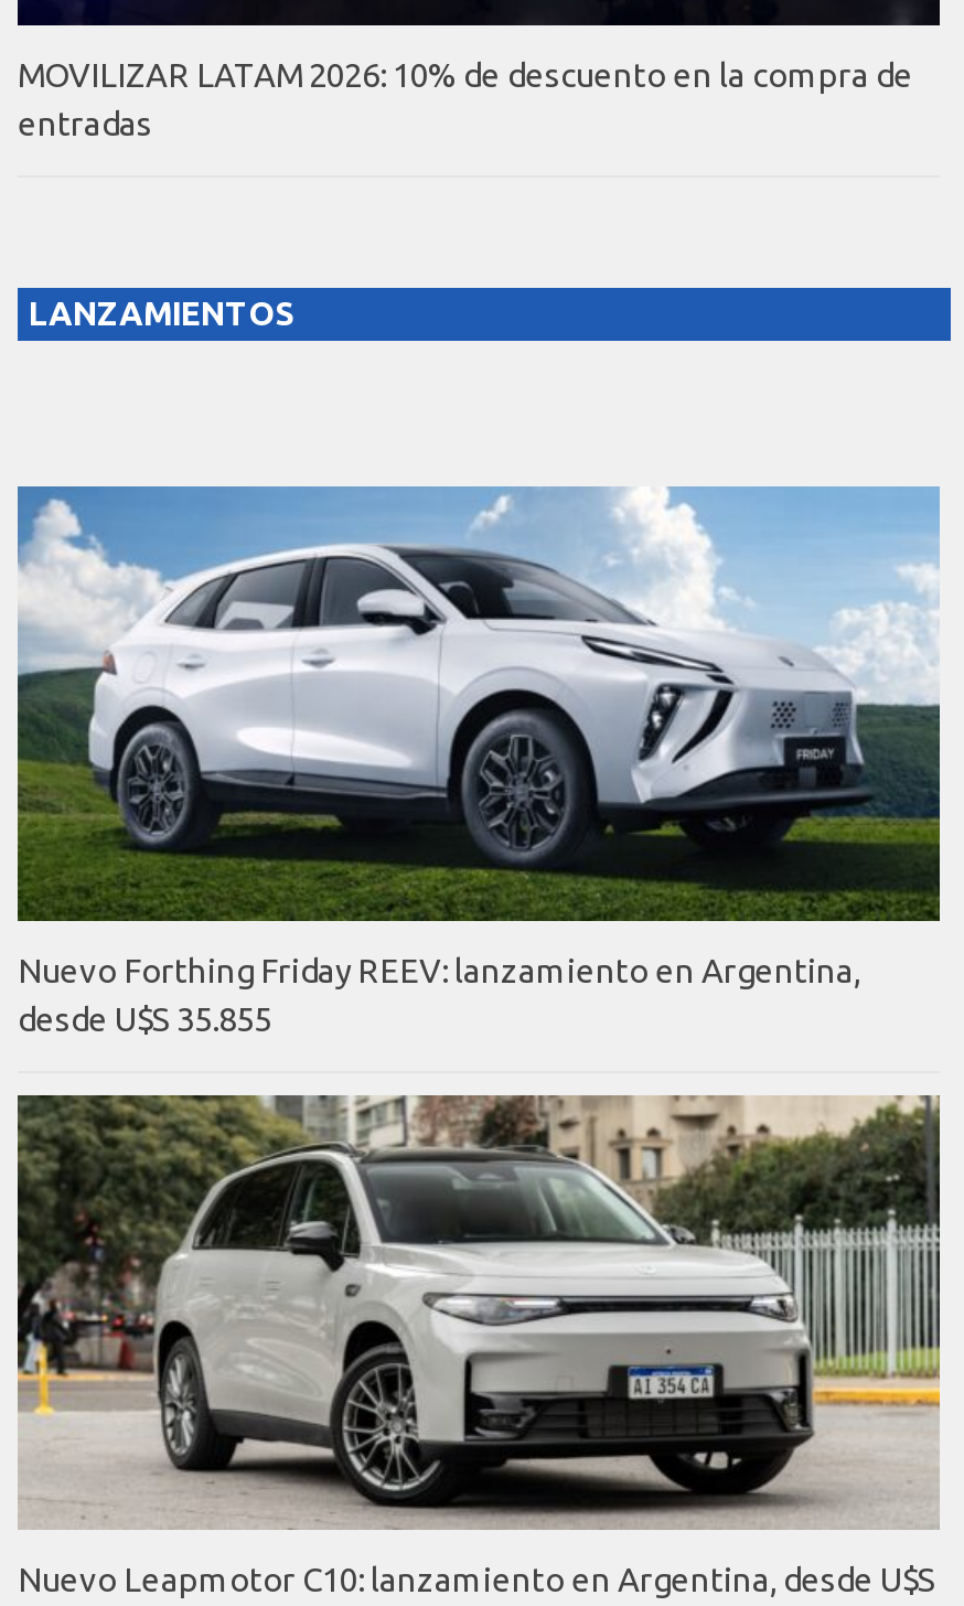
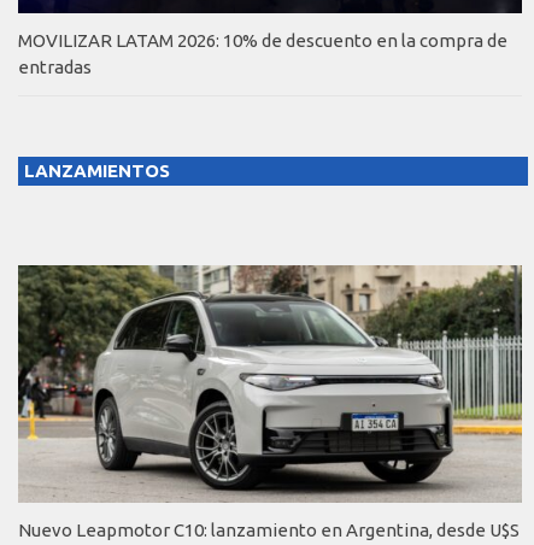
[15,485,942,1038] [image] | Nuevo Forthing Friday REEV: lanzamiento en Argentina, | desde U$S 35.855 -> none

